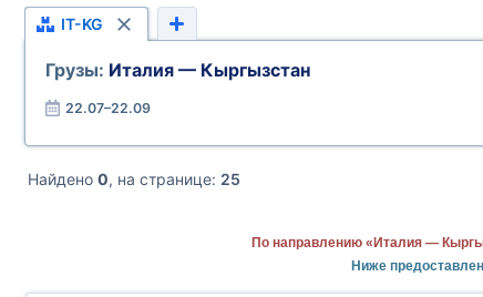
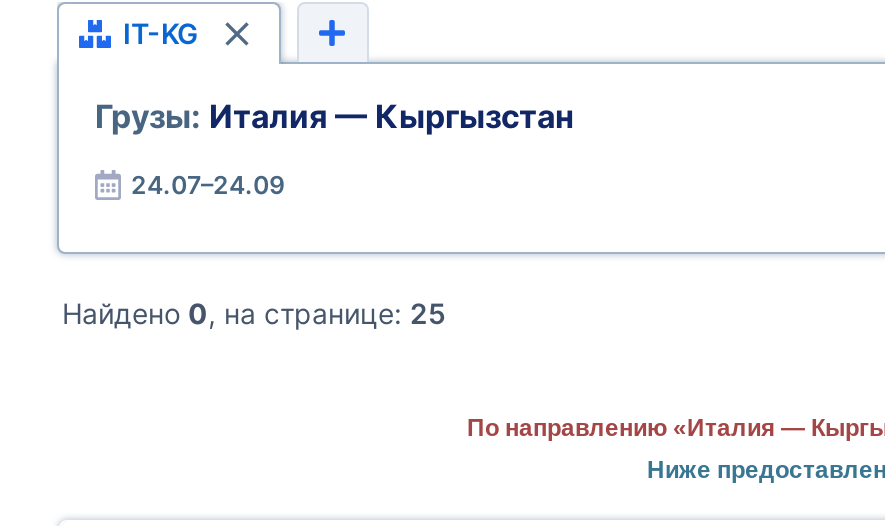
[65,100,151,116] 22.07–22.09 -> [131,170,285,200] 24.07–24.09

